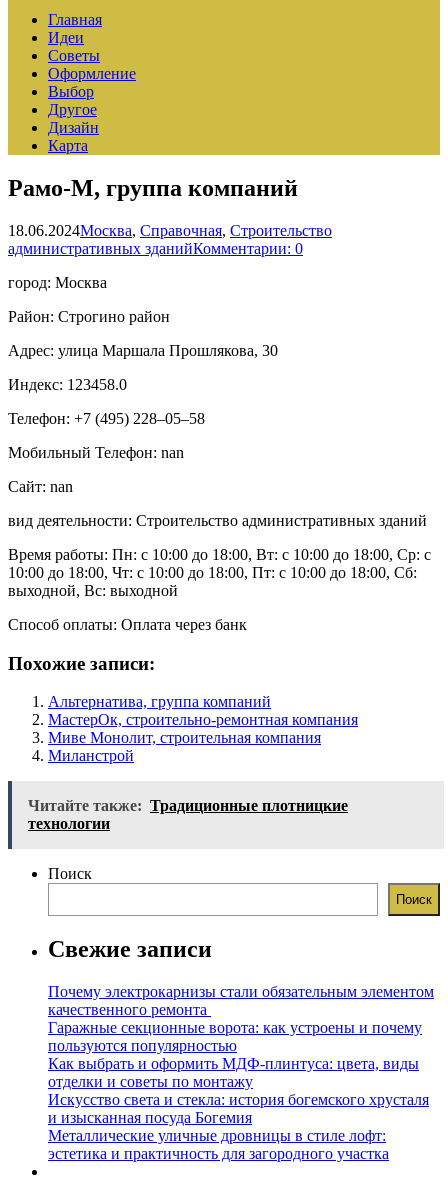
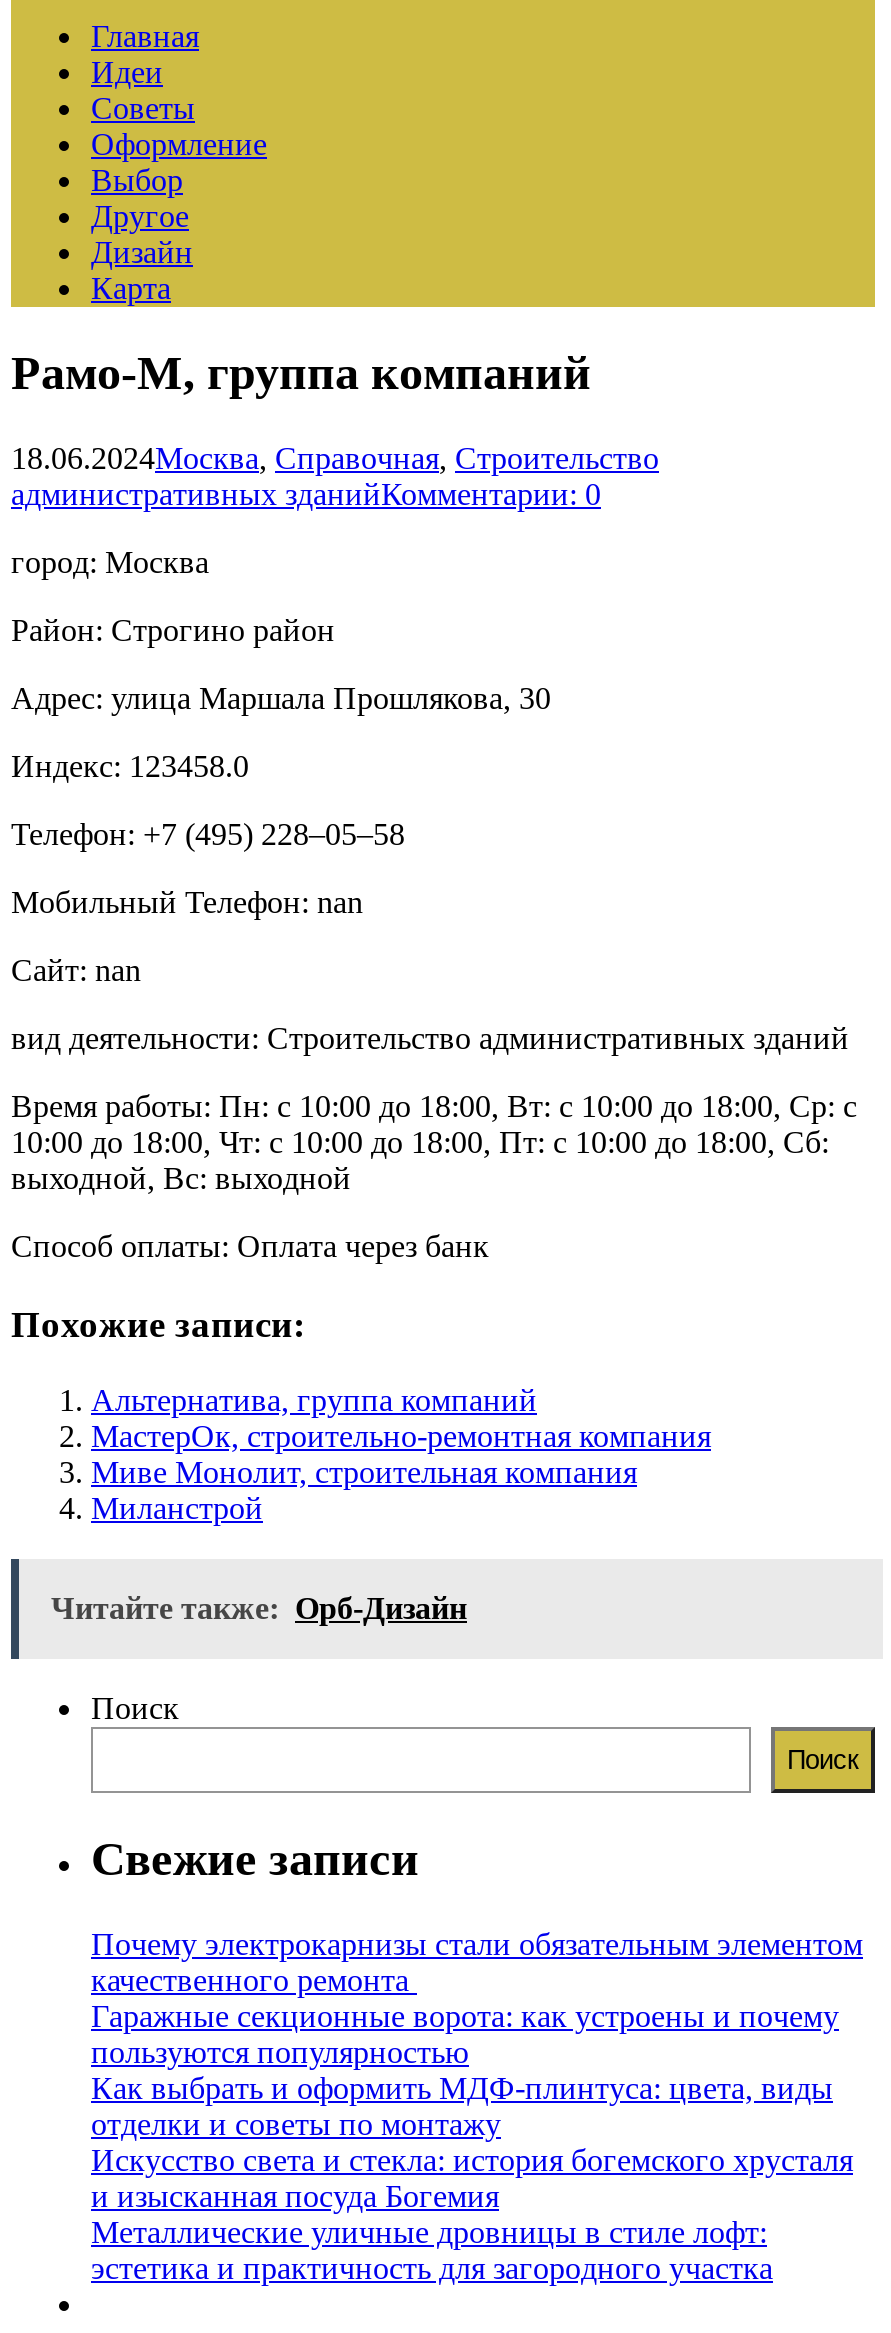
[28,797,348,832] Читайте также: Традиционные плотницкие | технологии -> [51,1591,467,1625] Читайте также: Орб-Дизайн

